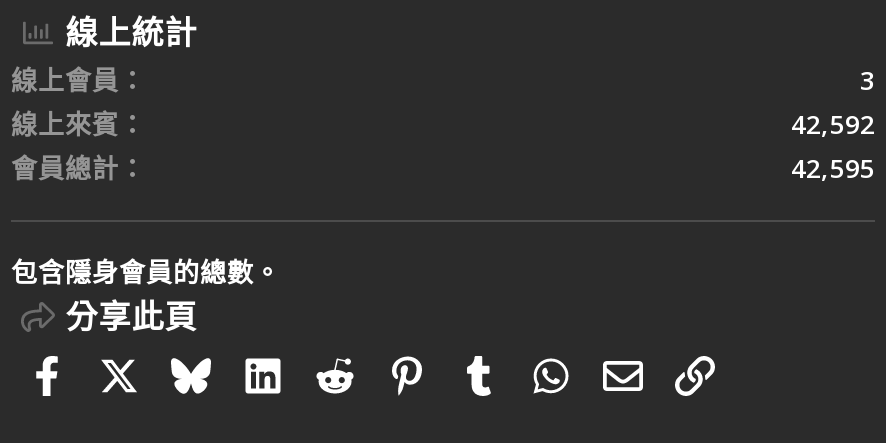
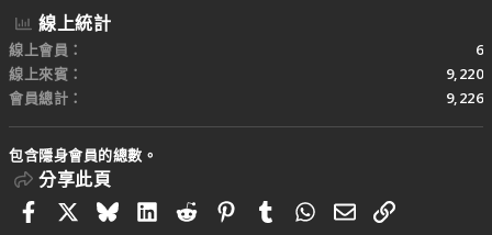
[860,62,875,98] 3 -> [475,39,483,59] 6
[791,106,875,142] 42,592 -> [445,64,483,83] 9,220
[791,150,875,186] 42,595 -> [445,88,483,108] 9,226

